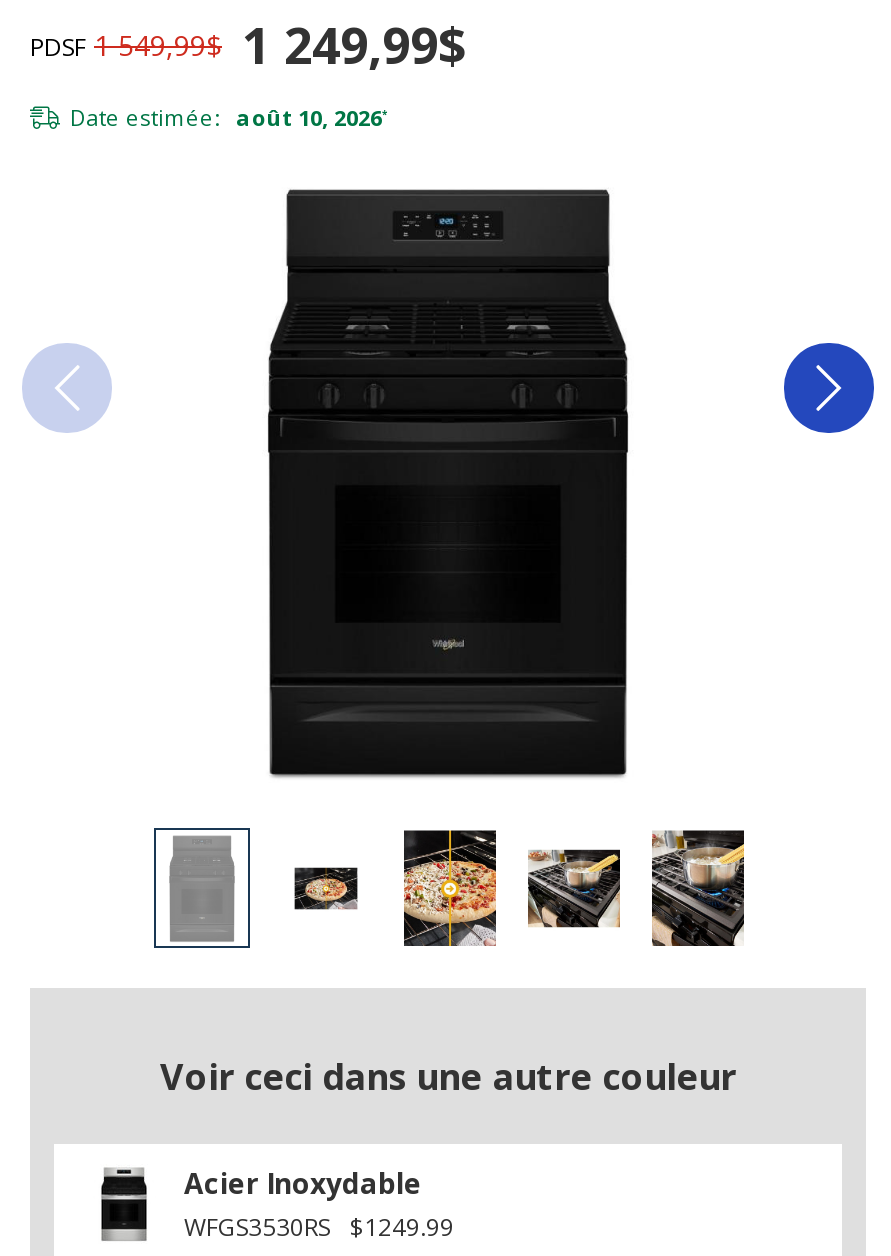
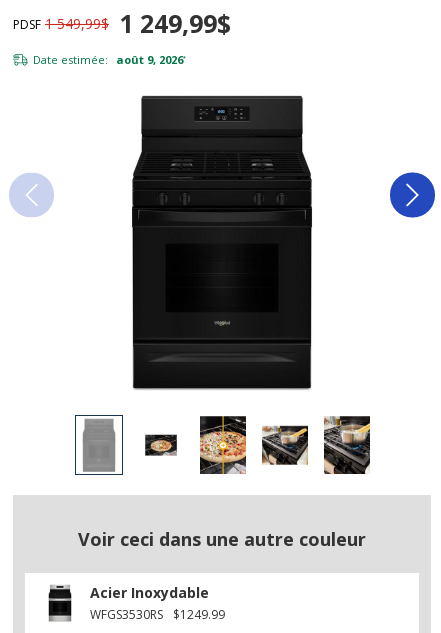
[70,103,388,133] Date estimée: août 10, 2026* -> [33,52,186,67] Date estimée: août 9, 2026*

